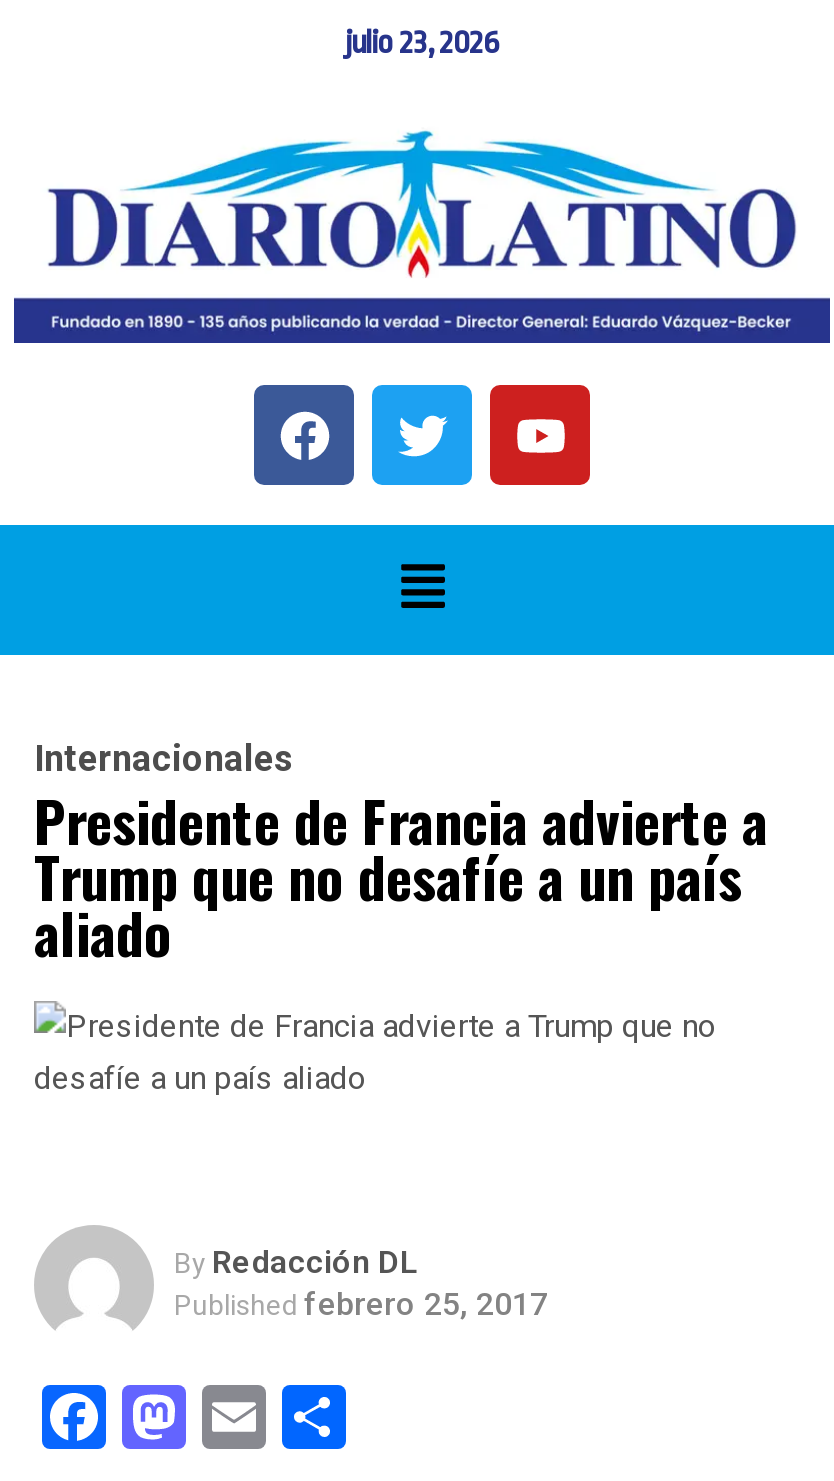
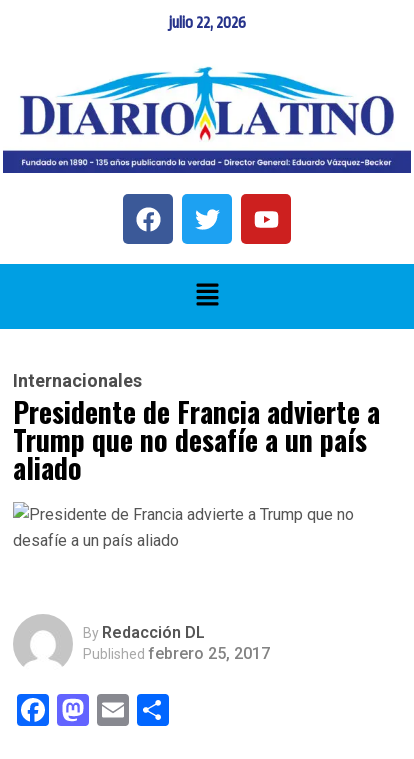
[345,25,499,61] julio 23, 2026 -> [168,14,245,32] julio 22, 2026

